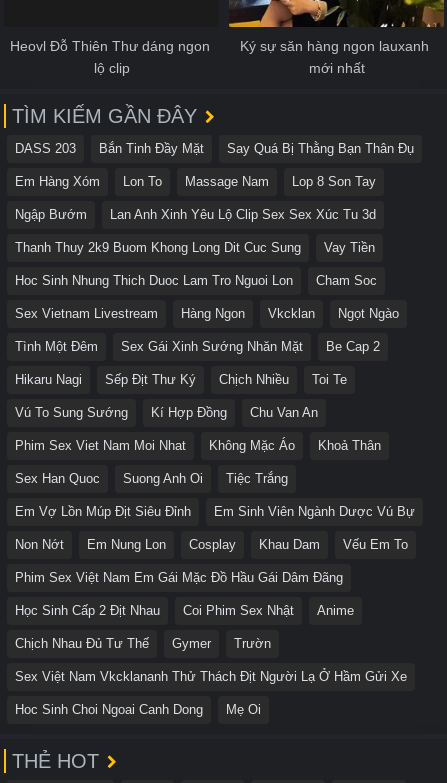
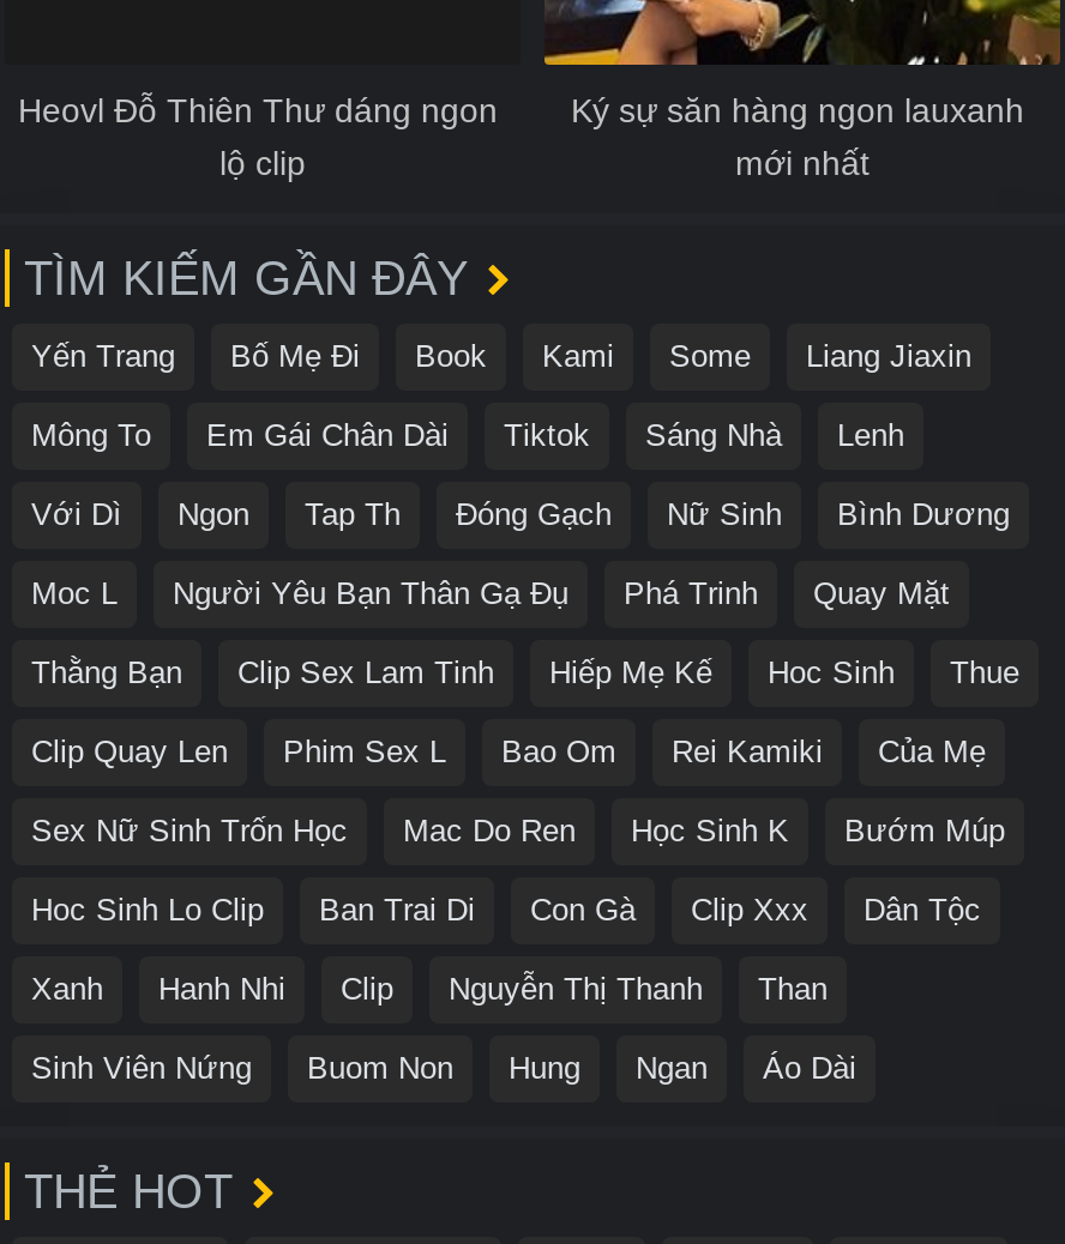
[15,141,415,717] DASS 203 | Bắn Tinh Đầy Mặt | Say Quá Bị Thằng Bạn Thân Đụ | Em Hàng Xóm | Lon To | Massage Nam | Lop 8 Son Tay | Ngập Bướm | Lan Anh Xinh Yêu Lộ Clip Sex Sex Xúc Tu 3d | Thanh Thuy 2k9 Buom Khong Long Dit Cuc Sung | Vay Tiền | Hoc Sinh Nhung Thich Duoc Lam Tro Nguoi Lon | Cham Soc | Sex Vietnam Livestream | Hàng Ngon | Vkcklan | Ngọt Ngào | Tình Một Đêm | Sex Gái Xinh Sướng Nhăn Mặt | Be Cap 2 | Hikaru Nagi | Sếp Địt Thư Ký | Chịch Nhiều | Toi Te | Vú To Sung Sướng | Kí Hợp Đồng | Chu Van An | Phim Sex Viet Nam Moi Nhat | Không Mặc Áo | Khoả Thân | Sex Han Quoc | Suong Anh Oi | Tiệc Trắng | Em Vợ Lồn Múp Địt Siêu Đỉnh | Em Sinh Viên Ngành Dược Vú Bự | Non Nớt | Em Nung Lon | Cosplay | Khau Dam | Vếu Em To | Phim Sex Việt Nam Em Gái Mặc Đồ Hầu Gái Dâm Đãng | Học Sinh Cấp 2 Địt Nhau | Coi Phim Sex Nhật | Anime | Chịch Nhau Đủ Tư Thế | Gymer | Trườn | Sex Việt Nam Vkcklananh Thử Thách Địt Người Lạ Ở Hầm Gửi Xe | Hoc Sinh Choi Ngoai Canh Dong | Mẹ Oi -> [31,338,1019,1086] Yến Trang | Bố Mẹ Đi | Book | Kami | Some | Liang Jiaxin | Mông To | Em Gái Chân Dài | Tiktok | Sáng Nhà | Lenh | Với Dì | Ngon | Tap Th | Đóng Gạch | Nữ Sinh | Bình Dương | Moc L | Người Yêu Bạn Thân Gạ Đụ | Phá Trinh | Quay Mặt | Thằng Bạn | Clip Sex Lam Tinh | Hiếp Mẹ Kế | Hoc Sinh | Thue | Clip Quay Len | Phim Sex L | Bao Om | Rei Kamiki | Của Mẹ | Sex Nữ Sinh Trốn Học | Mac Do Ren | Học Sinh K | Bướm Múp | Hoc Sinh Lo Clip | Ban Trai Di | Con Gà | Clip Xxx | Dân Tộc | Xanh | Hanh Nhi | Clip | Nguyễn Thị Thanh | Than | Sinh Viên Nứng | Buom Non | Hung | Ngan | Áo Dài

